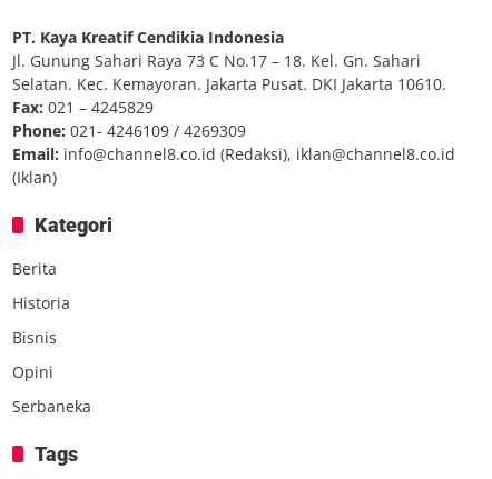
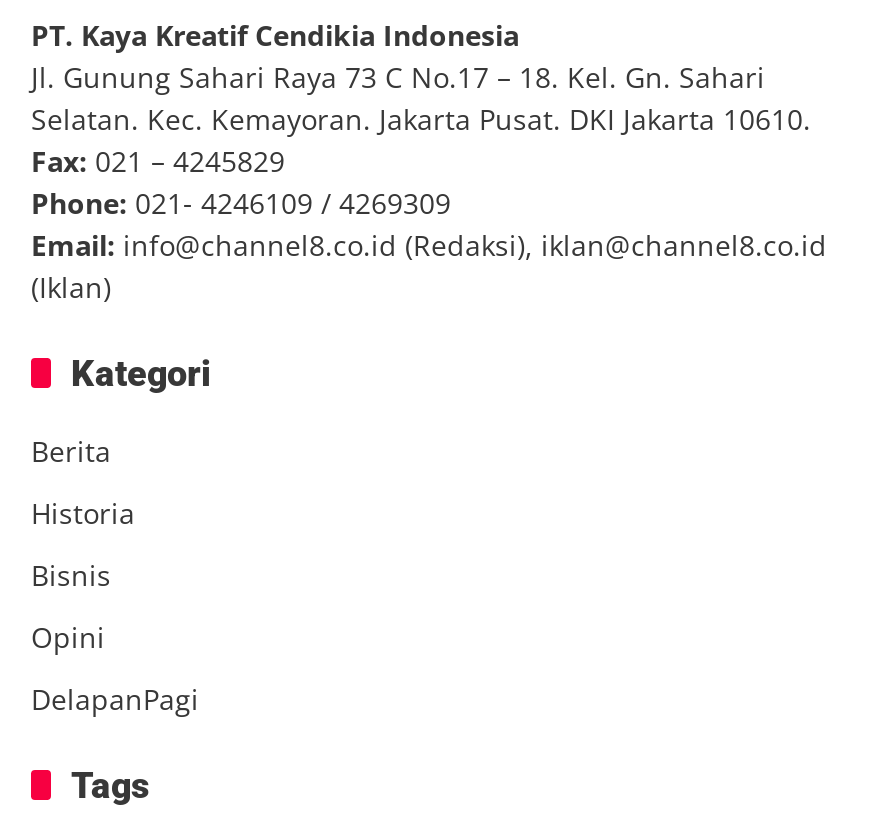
[12,396,91,417] Serbaneka -> [31,681,199,719] DelapanPagi

